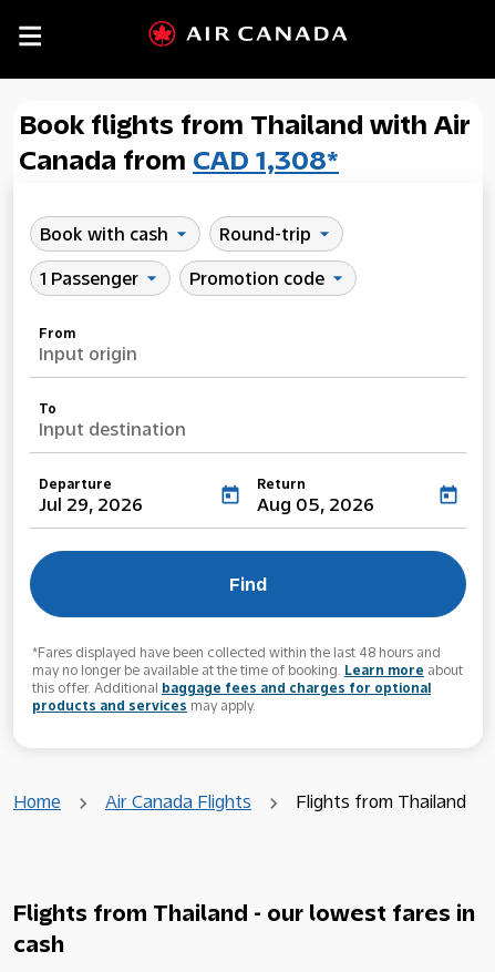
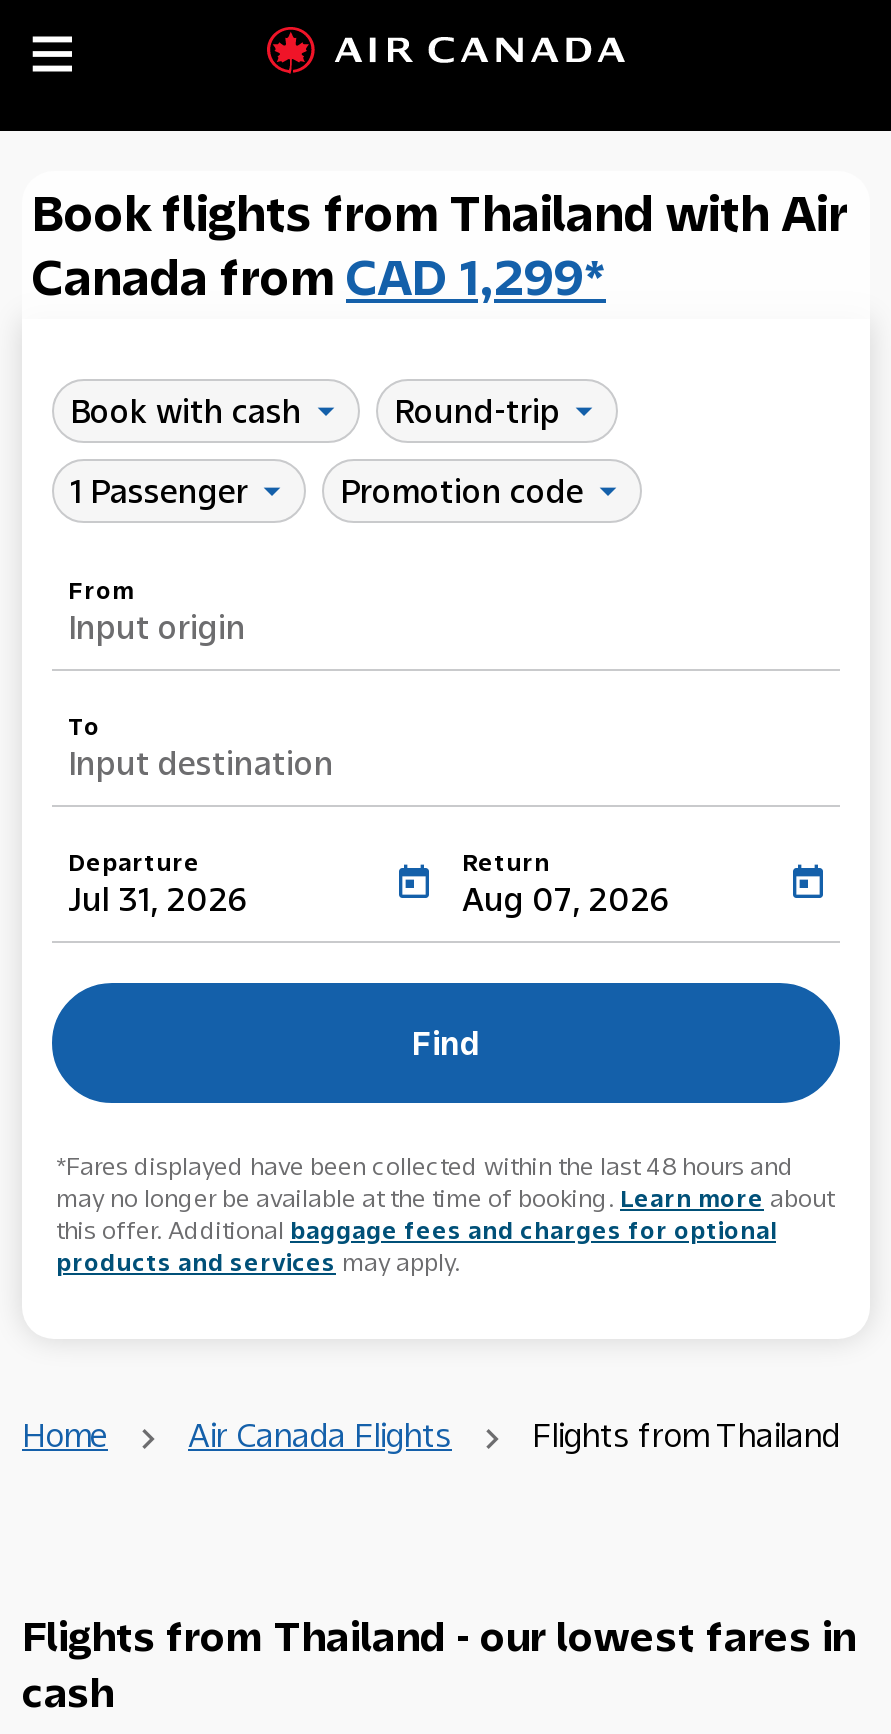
[19,141,339,177] Canada from CAD 1,308* -> [32,243,606,309] Canada from CAD 1,299*
[39,492,143,516] Jul 29, 2026 -> [68,876,248,920] Jul 31, 2026
[257,492,374,516] Aug 05, 2026 -> [462,876,670,920] Aug 07, 2026

